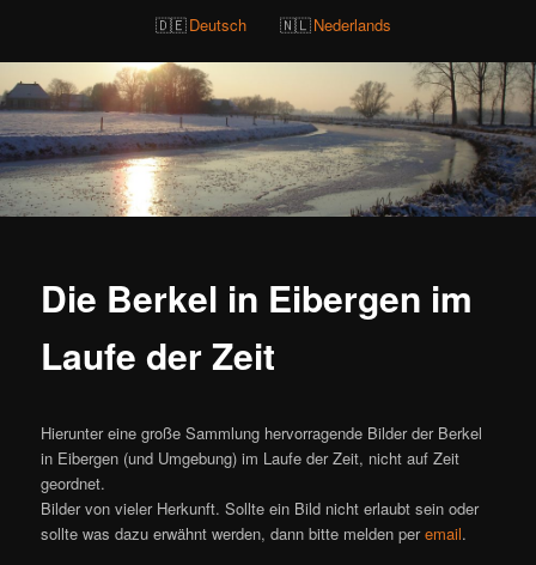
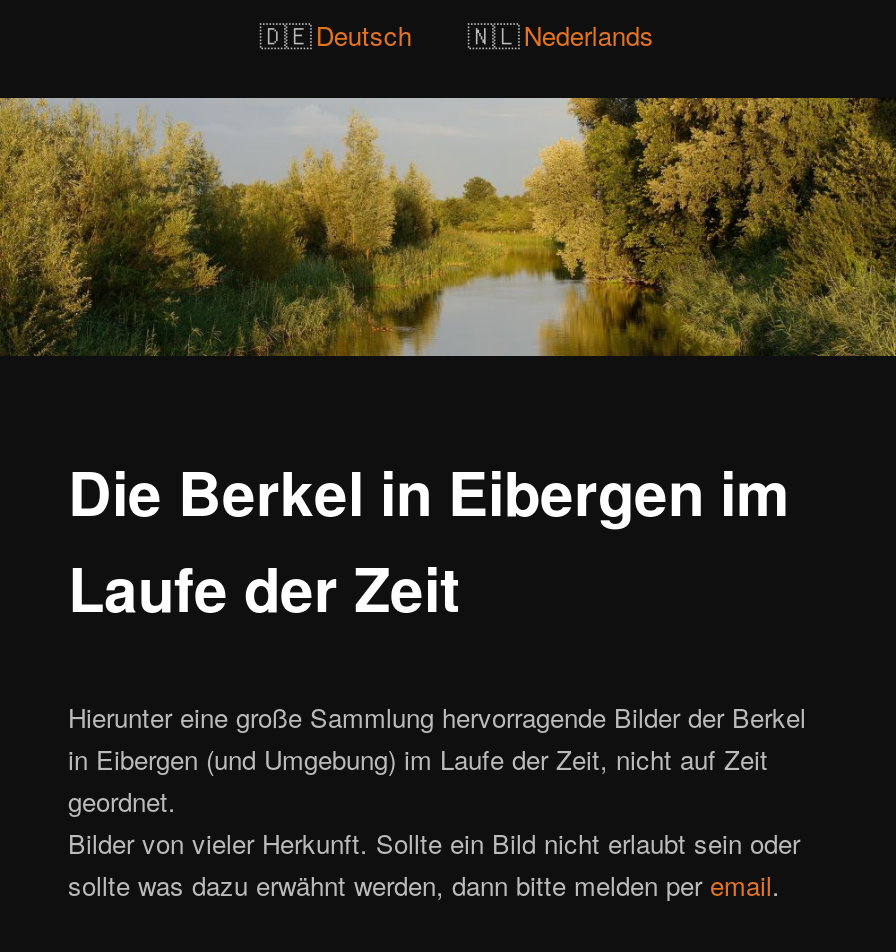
[4,61,532,218] [image] -> [6,96,890,356] [image]

